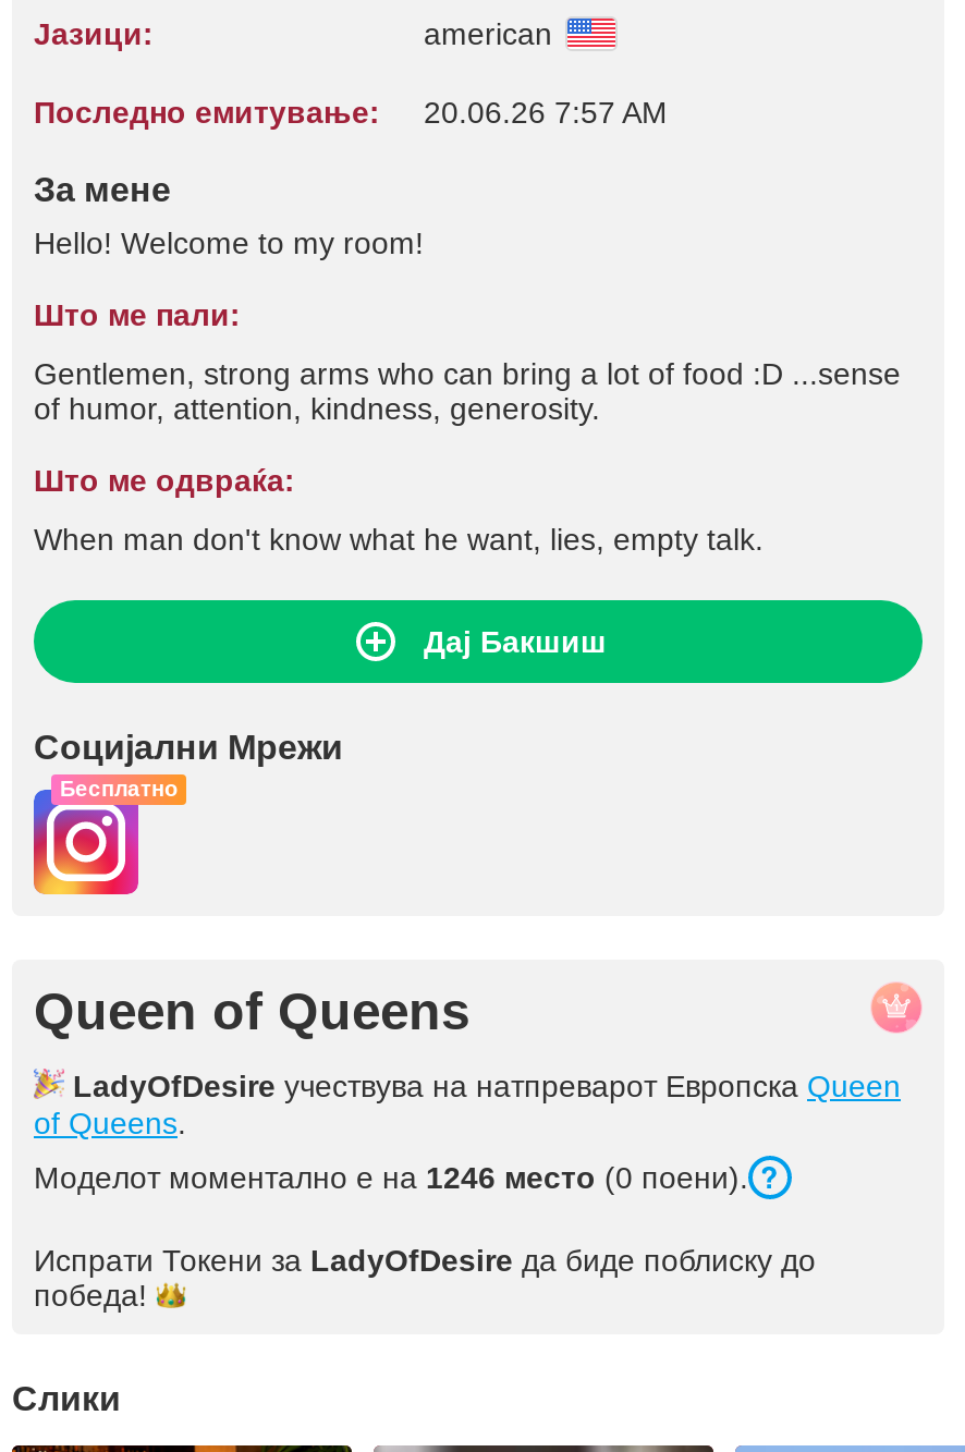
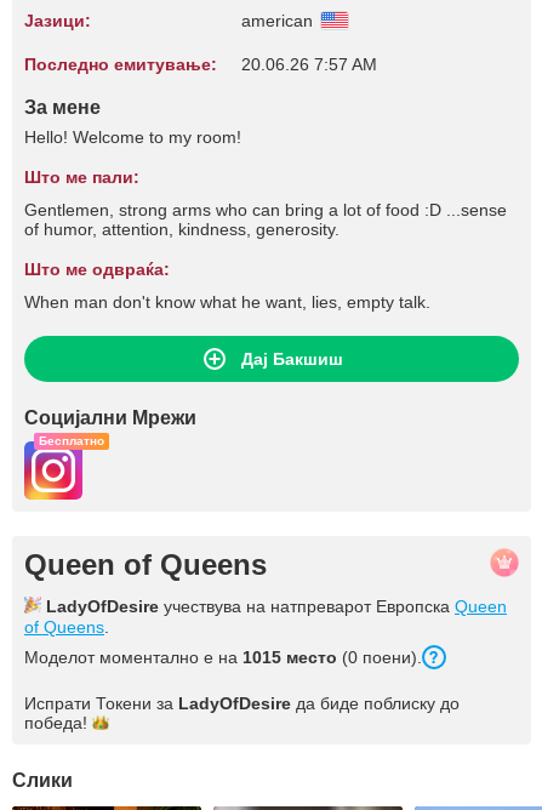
[34,1160,748,1195] Моделот моментално е на 1246 место (0 поени). -> [24,648,422,667] Моделот моментално е на 1015 место (0 поени).

